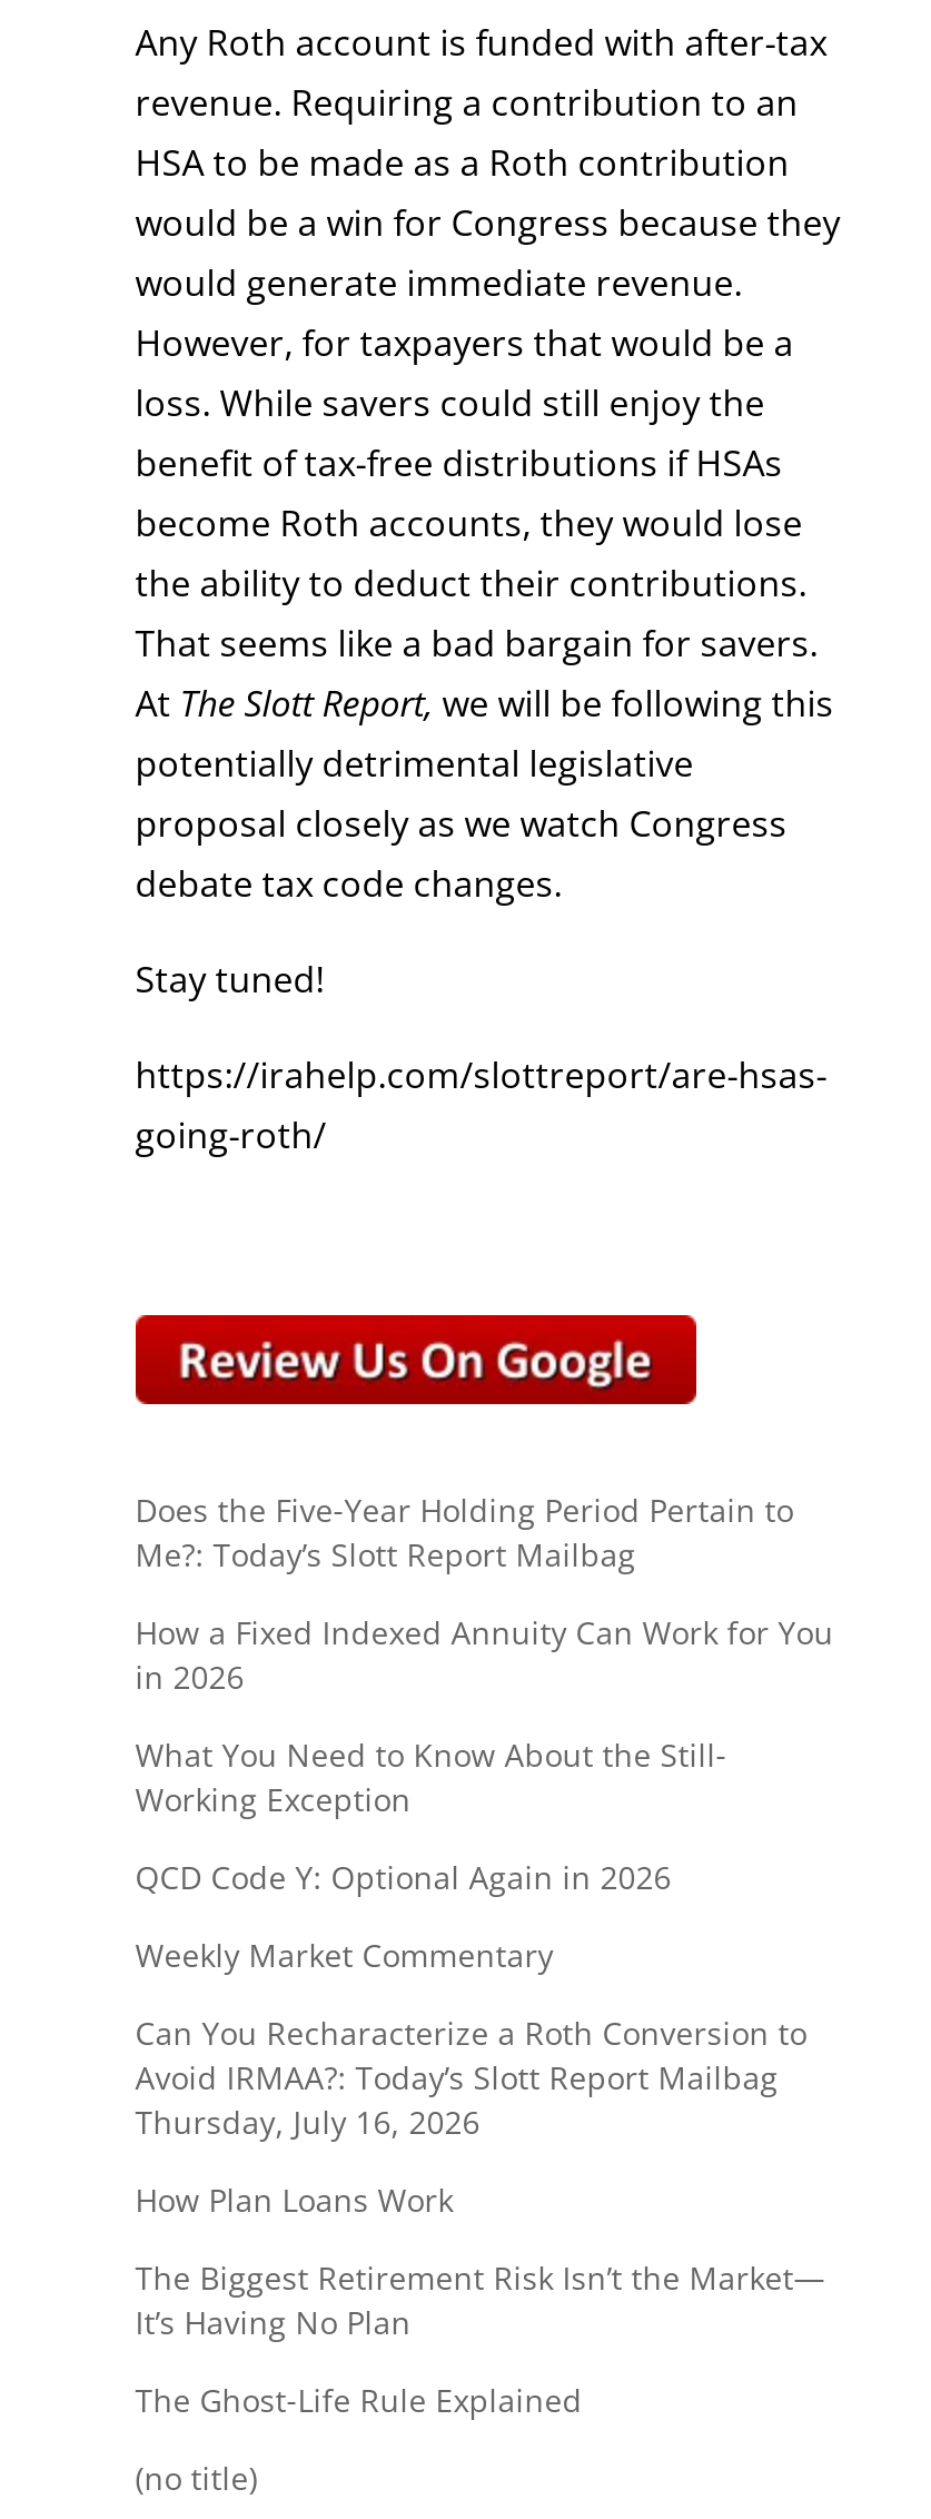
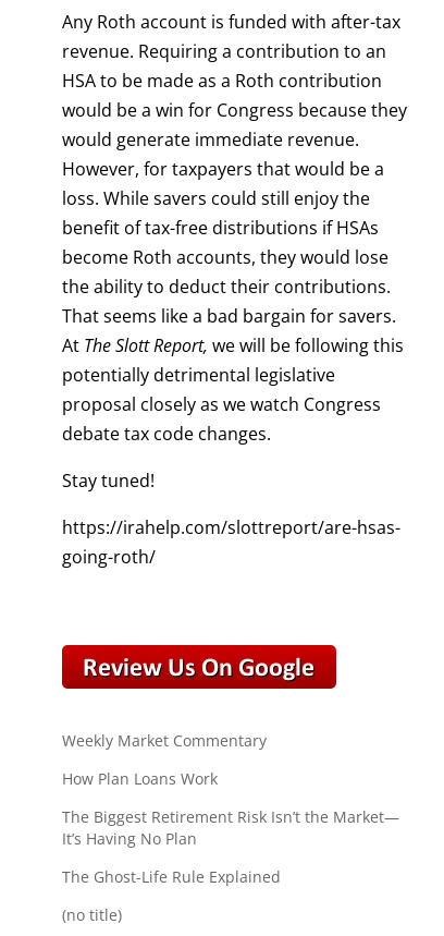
[135,1489,834,1898] Does the Five-Year Holding Period Pertain to | Me?: Today’s Slott Report Mailbag | How a Fixed Indexed Annuity Can Work for You | in 2026 | What You Need to Know About the Still- | Working Exception | QCD Code Y: Optional Again in 2026 -> none
[135,2012,807,2143] Can You Recharacterize a Roth Conversion to | Avoid IRMAA?: Today’s Slott Report Mailbag | Thursday, July 16, 2026 -> none

